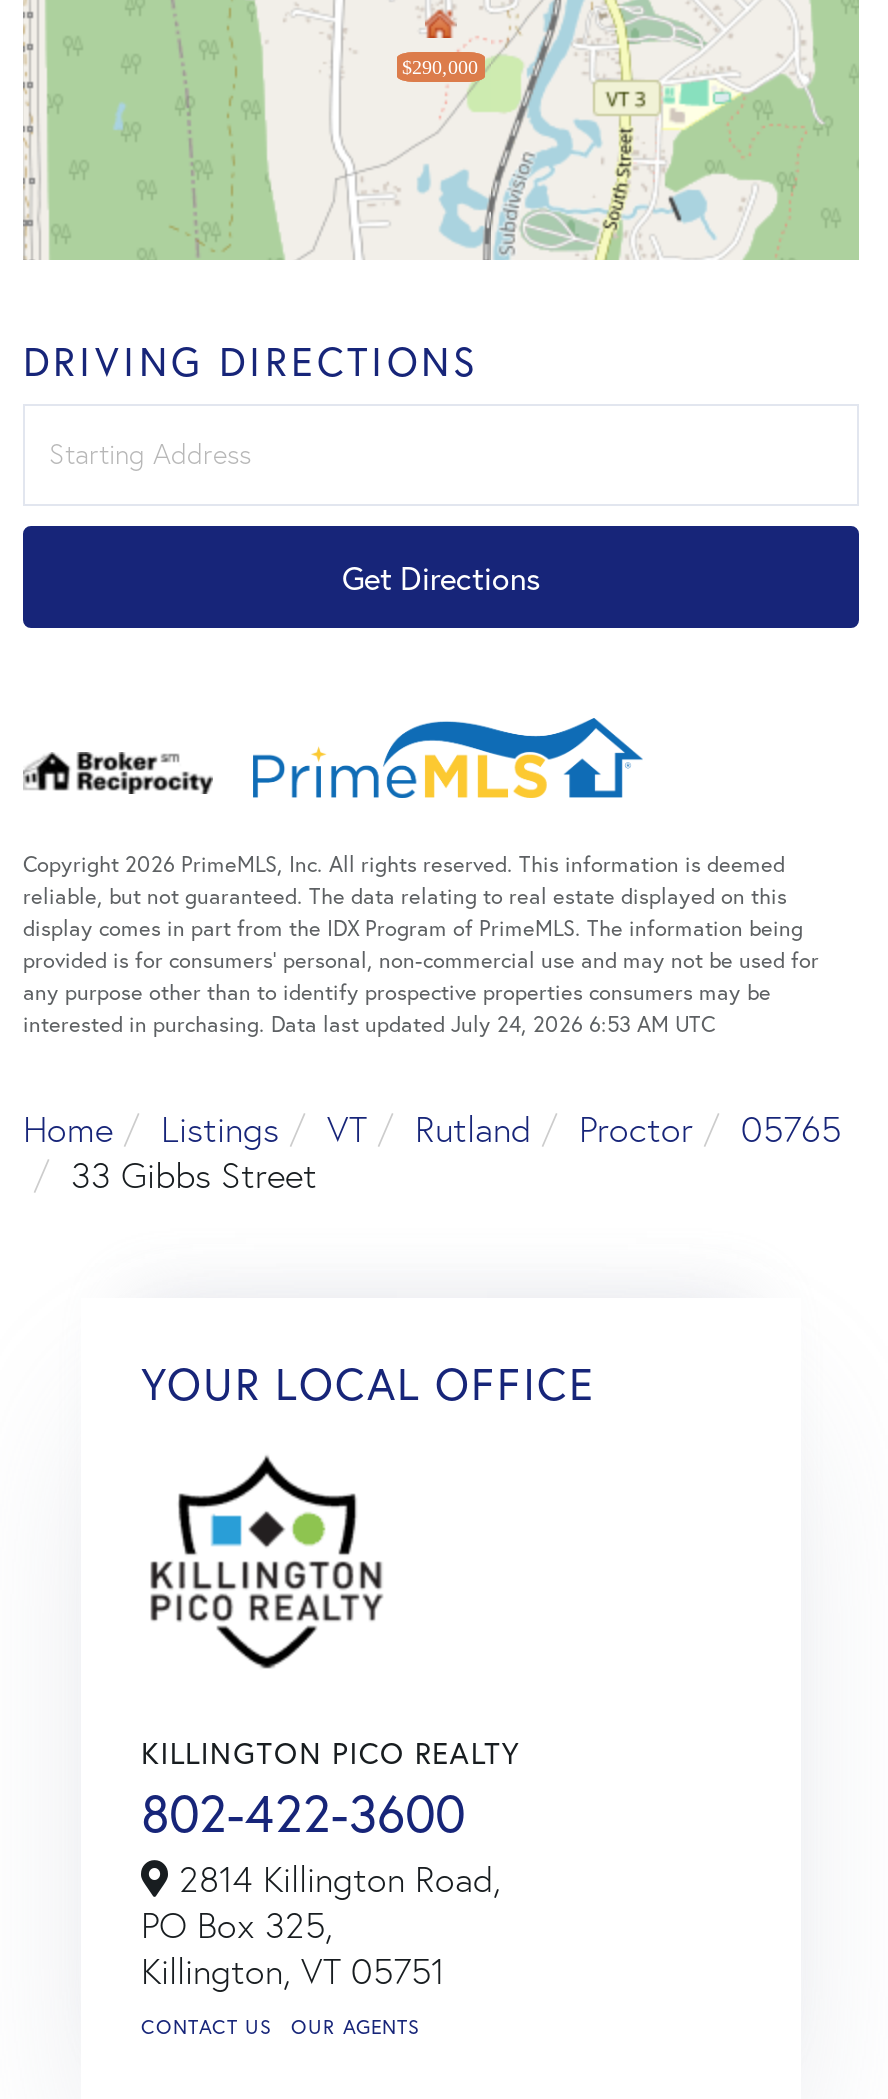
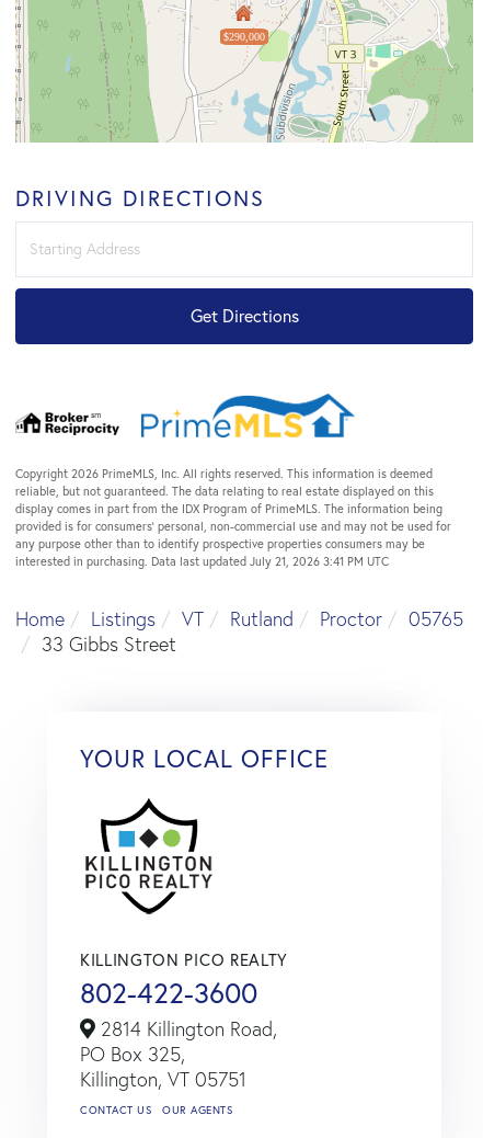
[23,1009,715,1037] interested in purchasing. Data last updated July 24, 2026 6:53 AM UTC -> [15,553,389,569] interested in purchasing. Data last updated July 21, 2026 3:41 PM UTC

